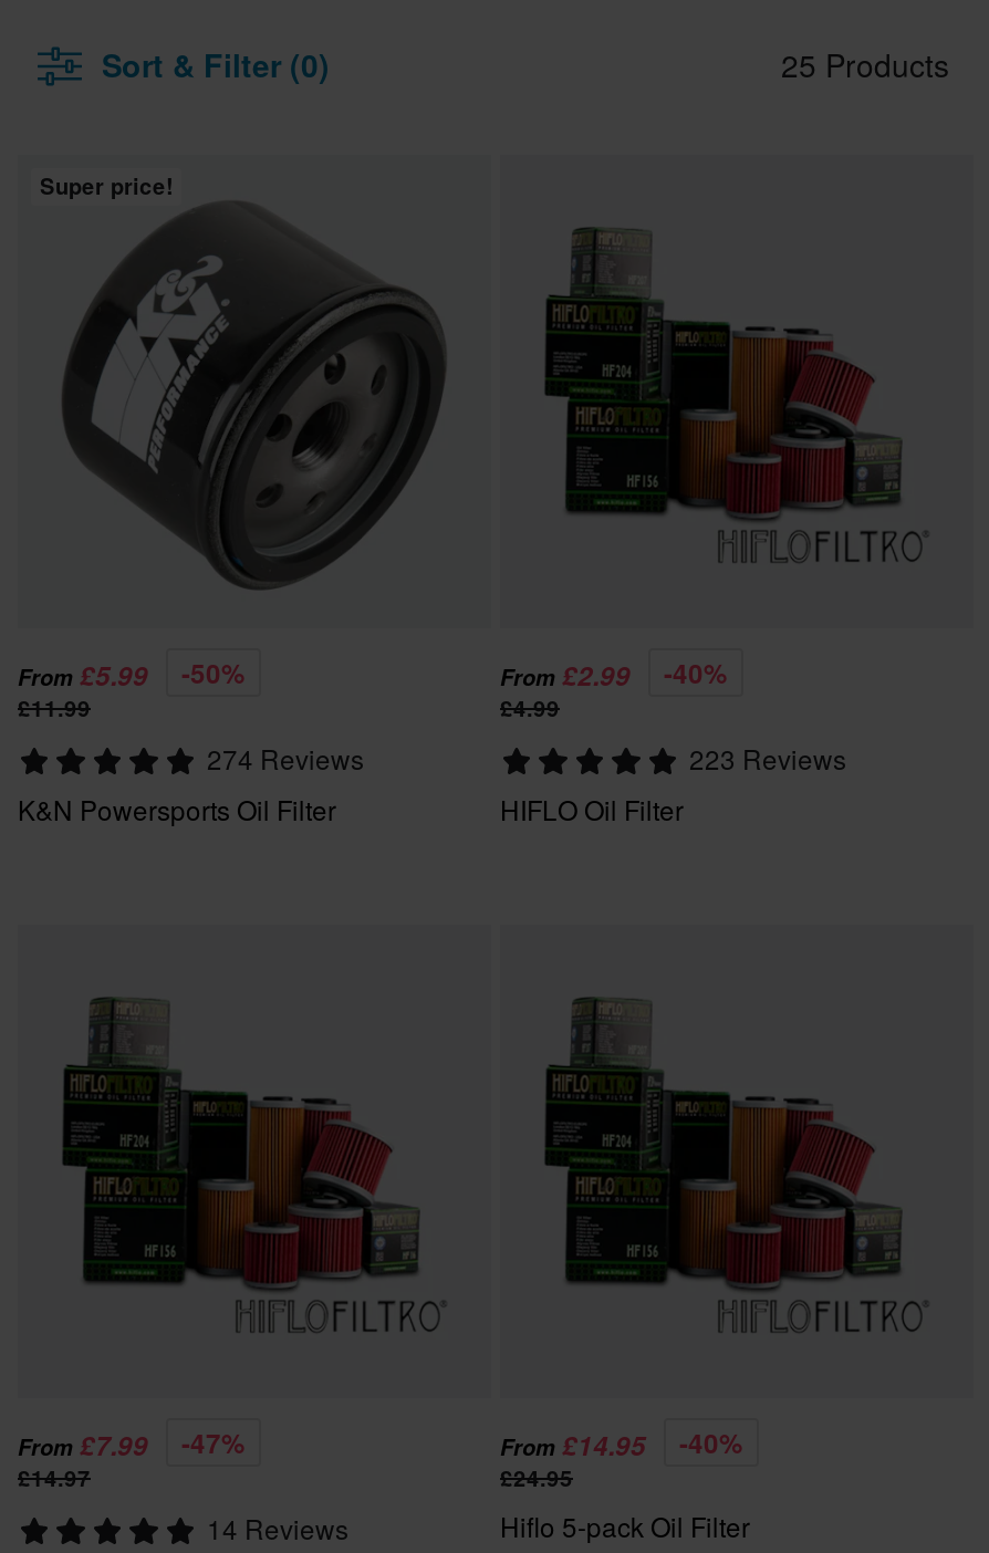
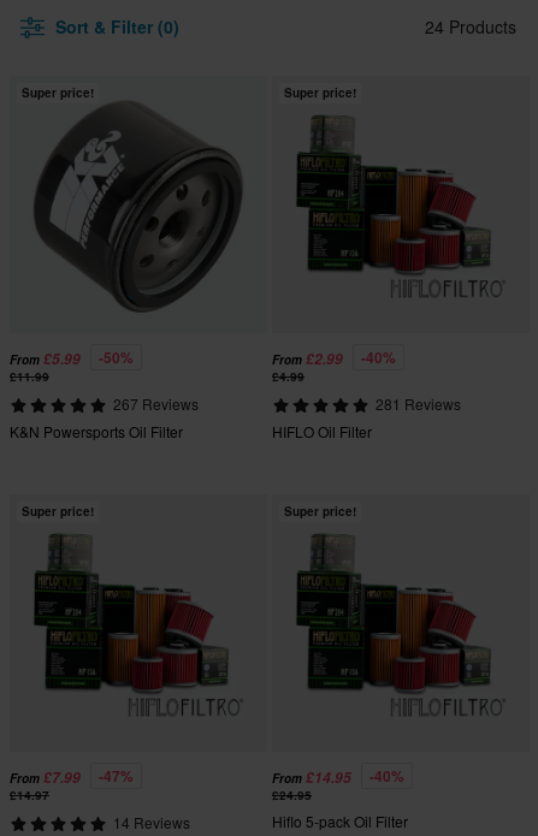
[781,42,949,86] 25 Products -> [425,14,516,38] 24 Products
none -> [284,84,356,101] Super price!
[207,739,364,776] 274 Reviews -> [113,393,198,414] 267 Reviews
[689,739,846,776] 223 Reviews -> [375,393,460,414] 281 Reviews
none -> [22,503,94,520] Super price!
none -> [284,503,356,520] Super price!

